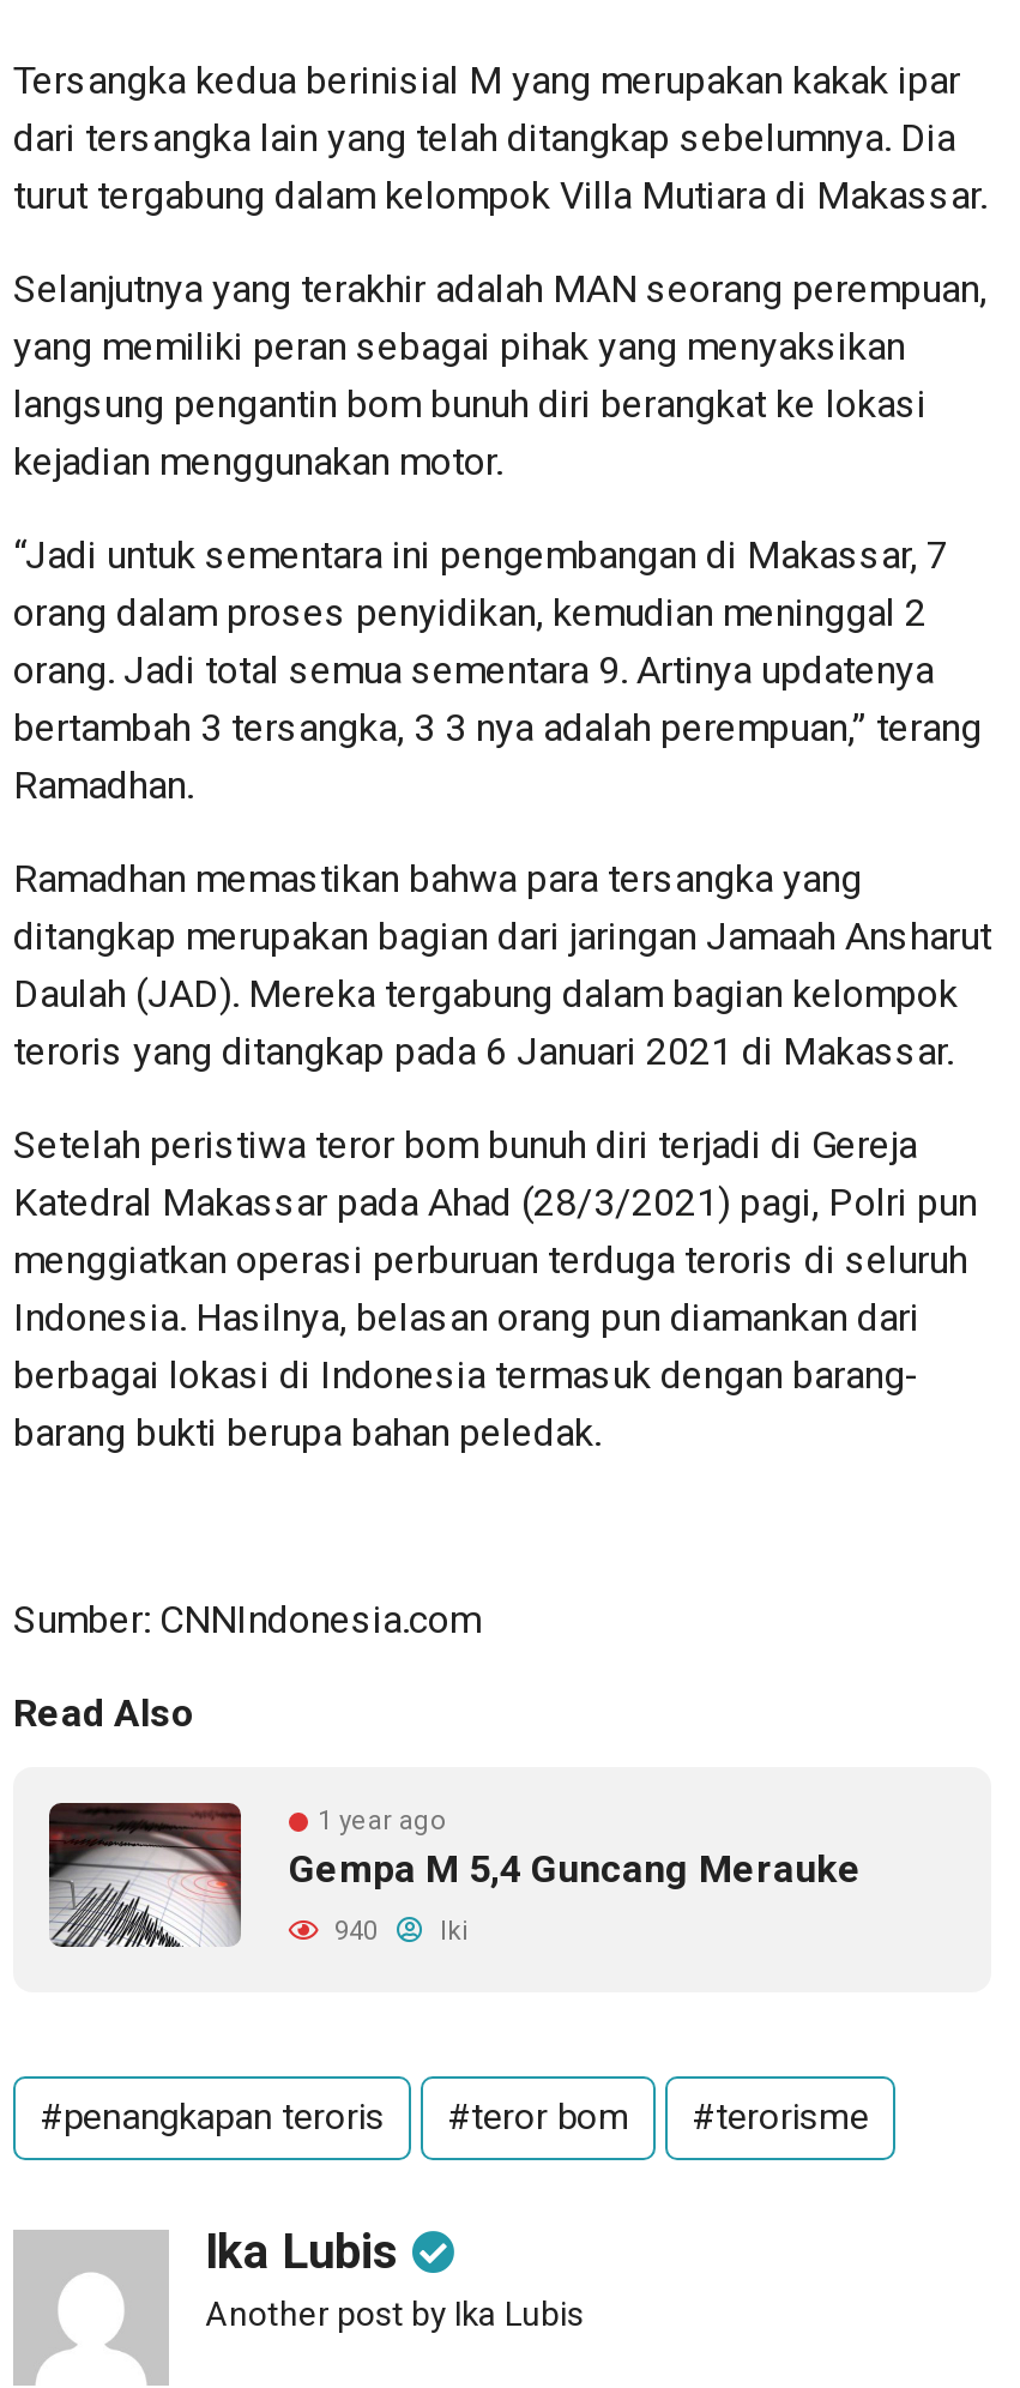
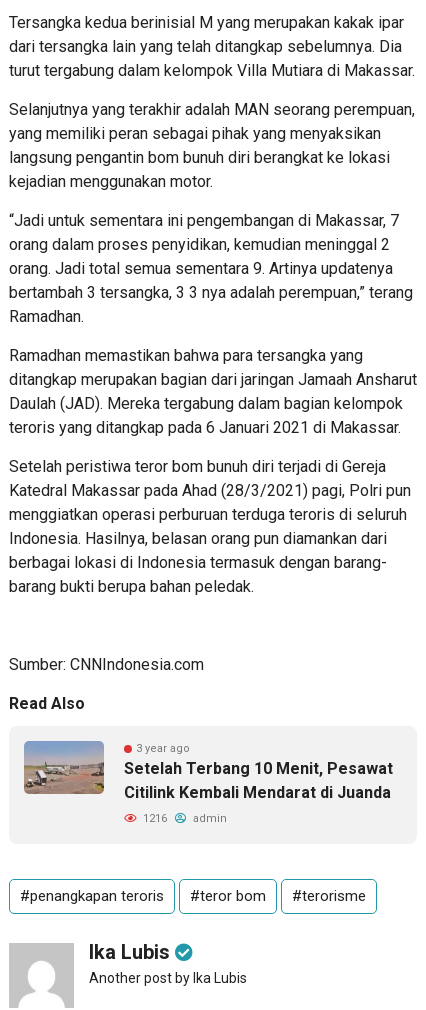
[47,1801,862,1949] [image] | 1 year ago | Gempa M 5,4 Guncang Merauke -> [23,740,393,802] [image] | 3 year ago | Setelah Terbang 10 Menit, Pesawat | Citilink Kembali Mendarat di Juanda
[327,1916,469,1947] 940 | Iki -> [140,812,227,825] 1216 | admin

